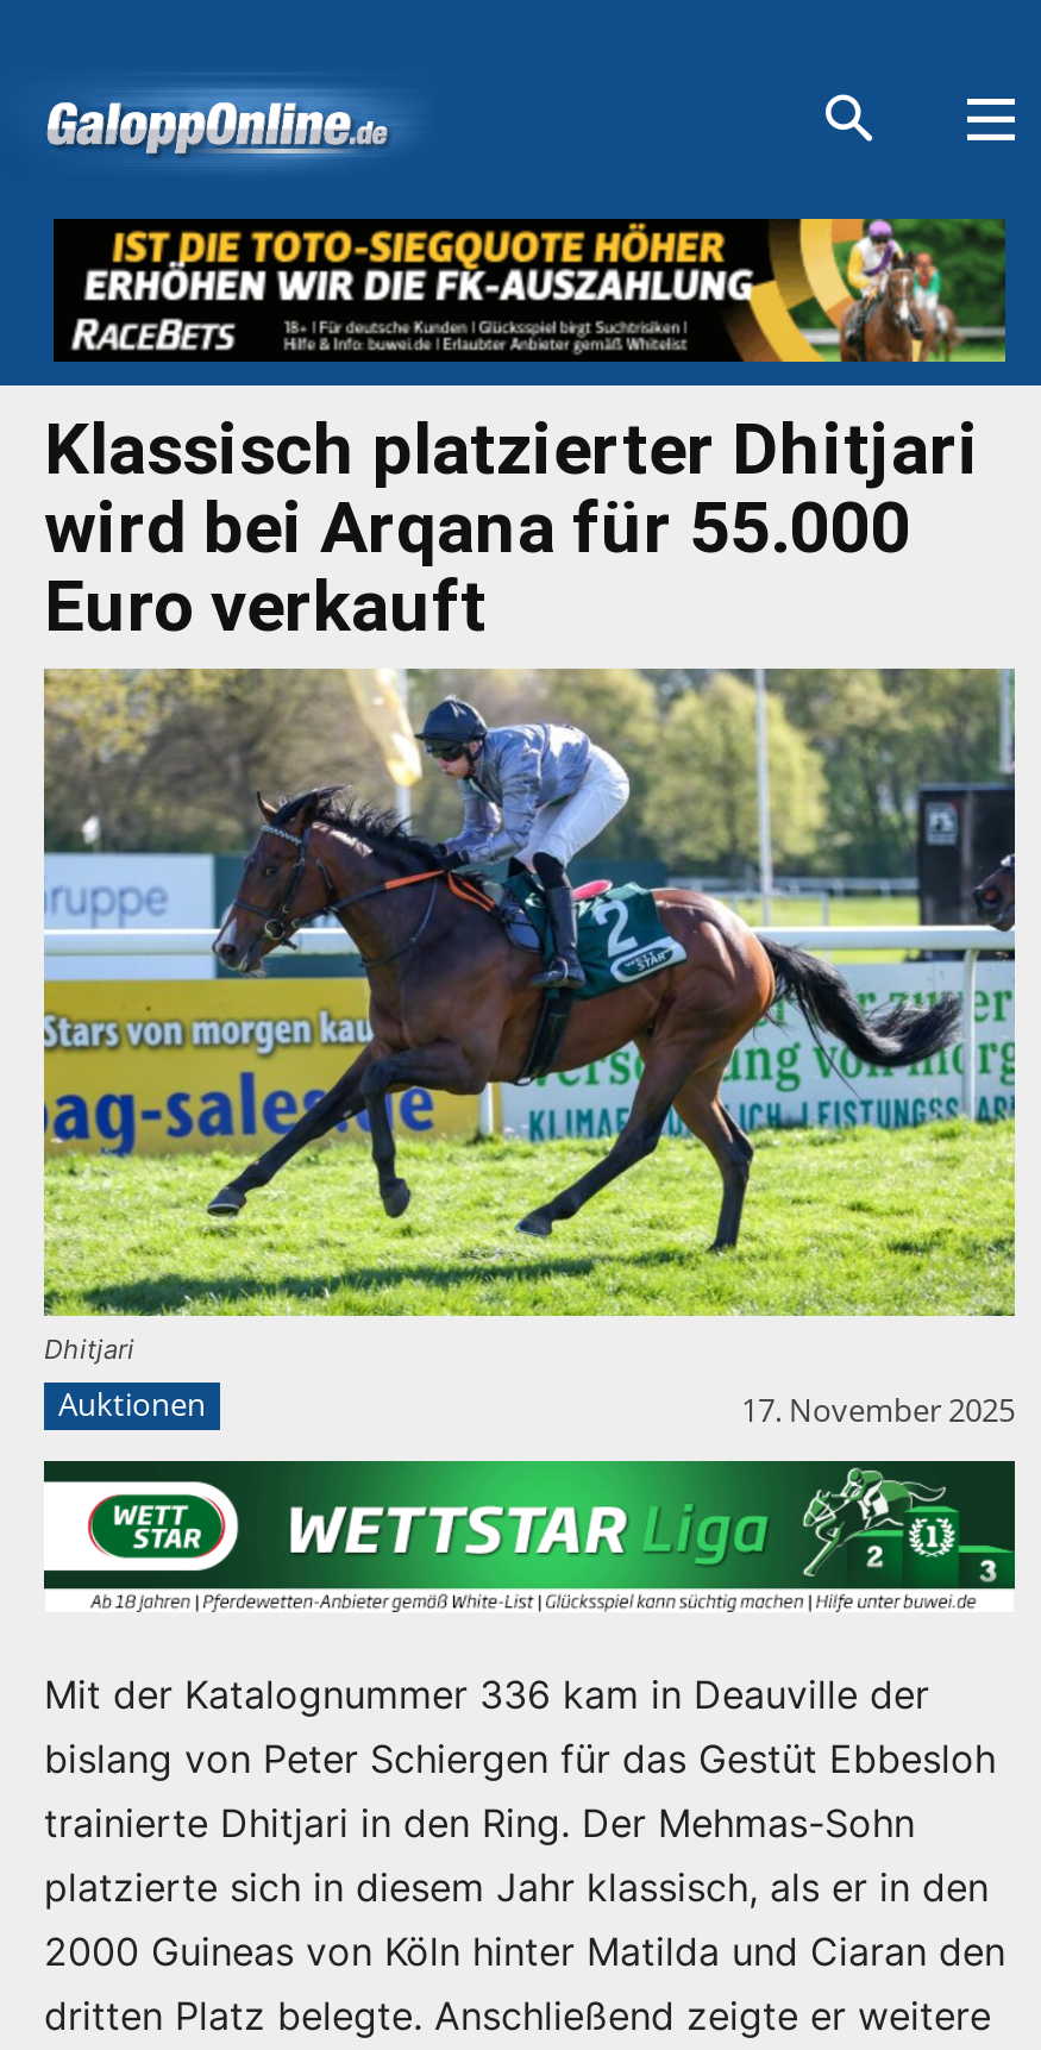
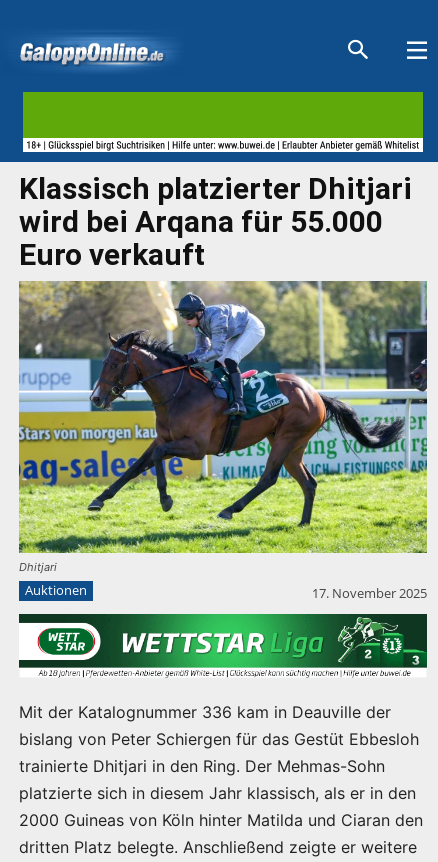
[51,217,1008,364] [image] -> [22,91,424,153] [image]

